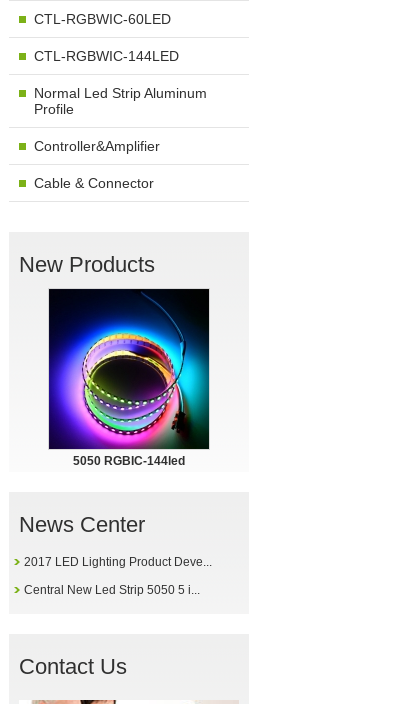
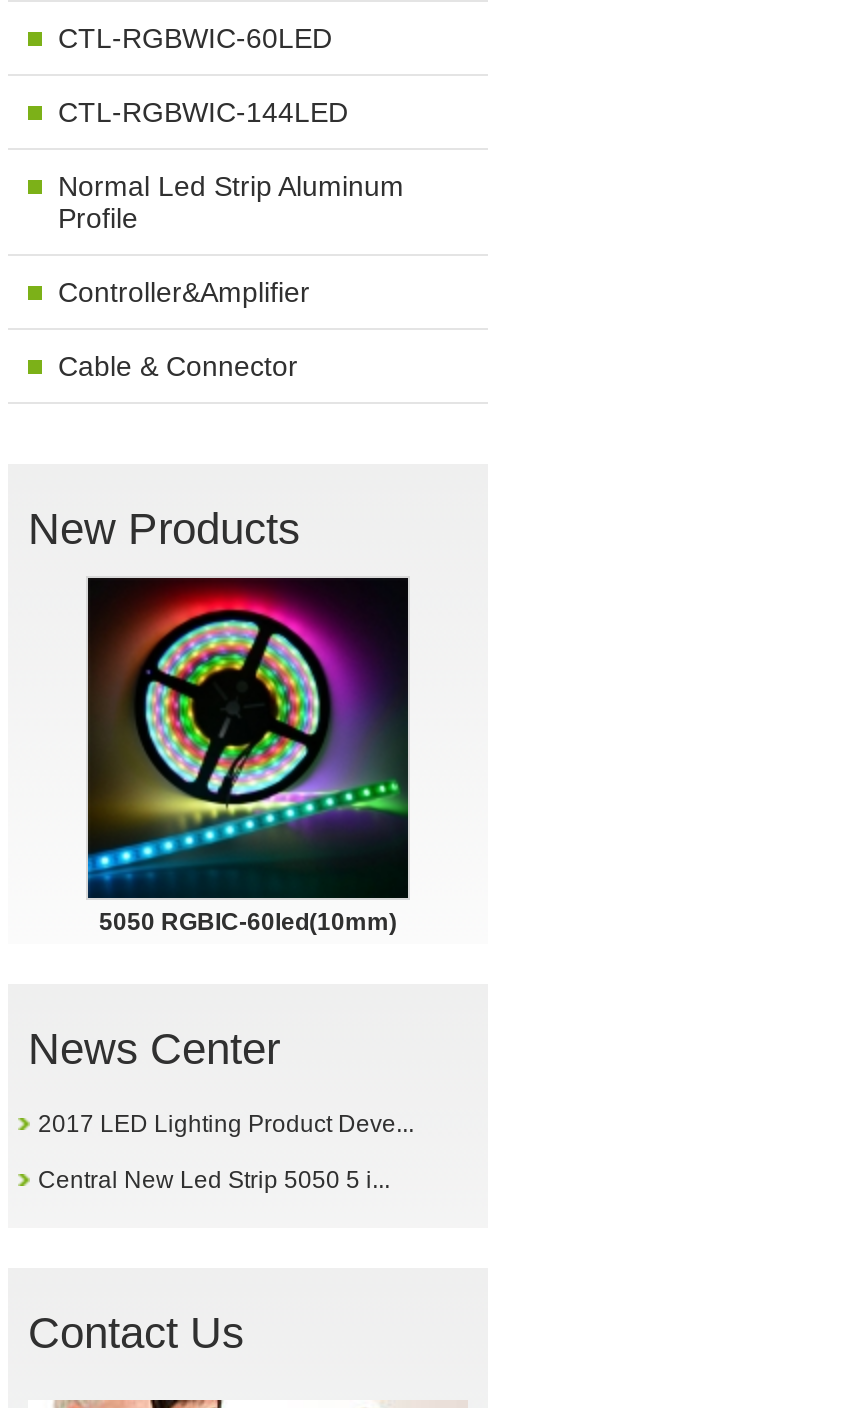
[48,289,209,468] [image] | 5050 RGBIC-144led -> [86,578,408,936] [image] | 5050 RGBIC-60led(10mm)

